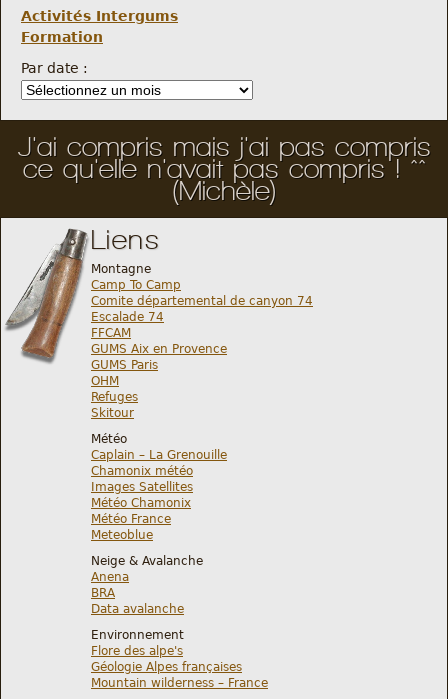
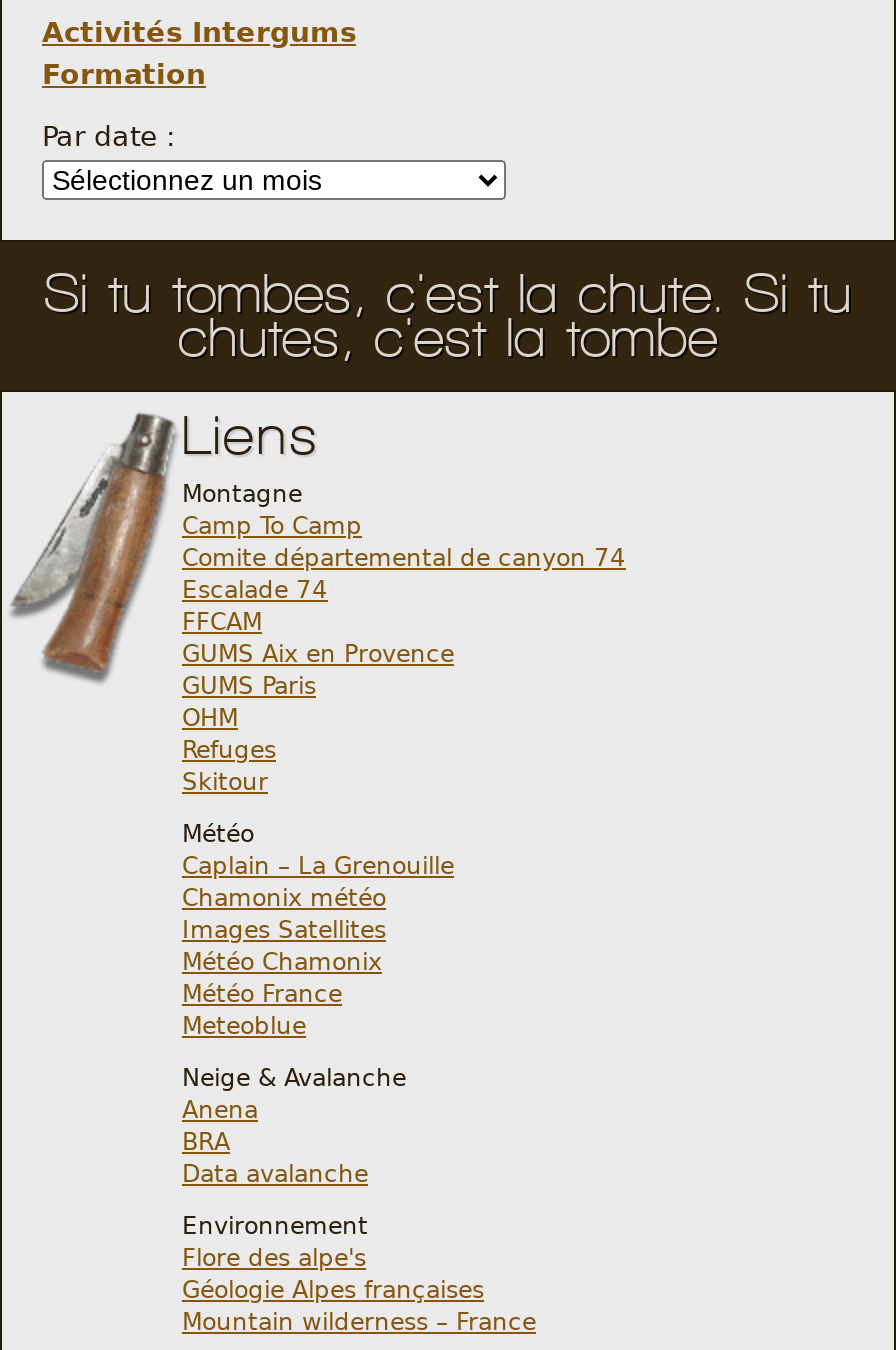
[17,132,430,206] J'ai compris mais j'ai pas compris | ce qu'elle n'avait pas compris ! ^^ | (Michèle) -> [44,264,852,368] Si tu tombes, c'est la chute. Si tu | chutes, c'est la tombe

